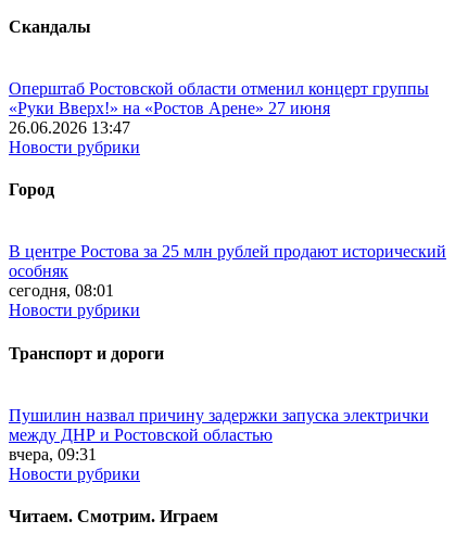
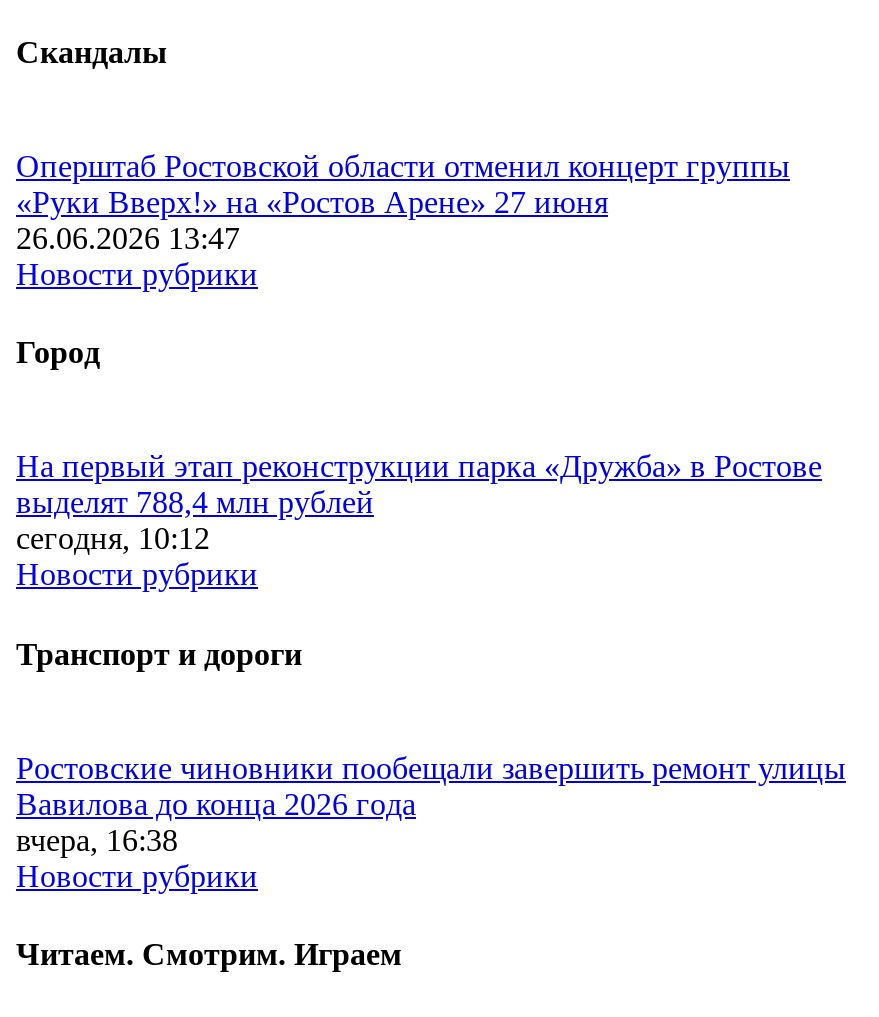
[9,243,446,300] В центре Ростова за 25 млн рублей продают исторический | особняк | сегодня, 08:01 -> [16,450,822,556] На первый этап реконструкции парка «Дружба» в Ростове | выделят 788,4 млн рублей | сегодня, 10:12
[9,406,429,464] Пушилин назвал причину задержки запуска электрички | между ДНР и Ростовской областью | вчера, 09:31 -> [16,751,846,857] Ростовские чиновники пообещали завершить ремонт улицы | Вавилова до конца 2026 года | вчера, 16:38

